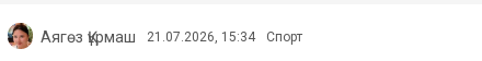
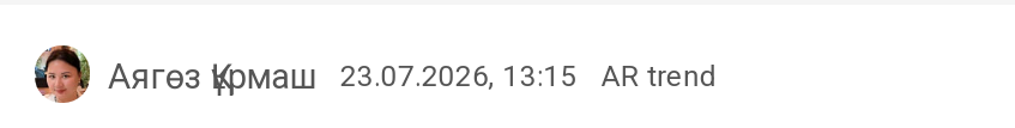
[147,29,303,45] 21.07.2026, 15:34 | Спорт -> [340,60,716,93] 23.07.2026, 13:15 | AR trend

